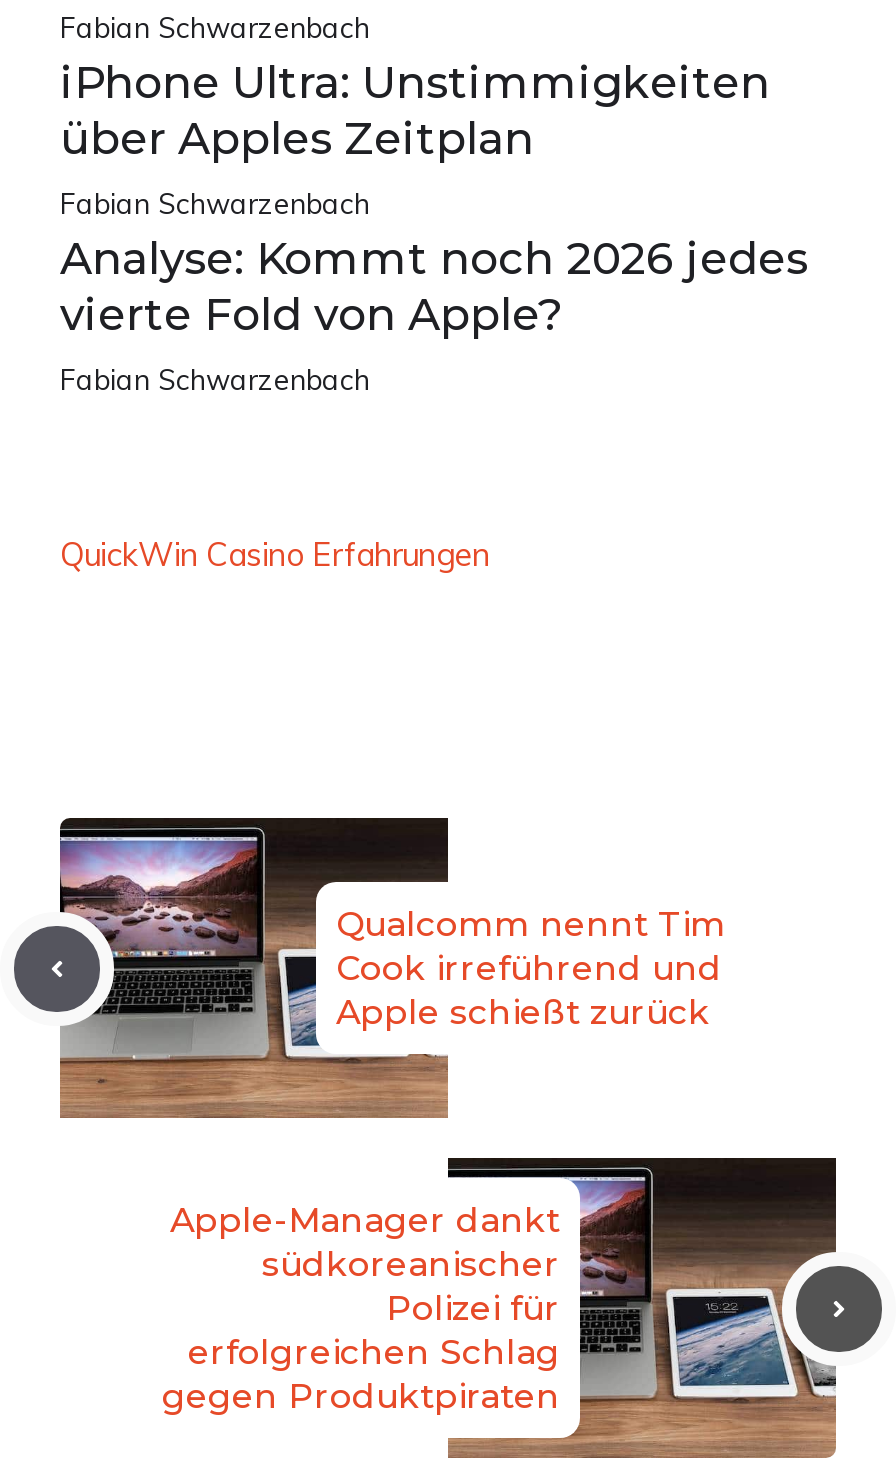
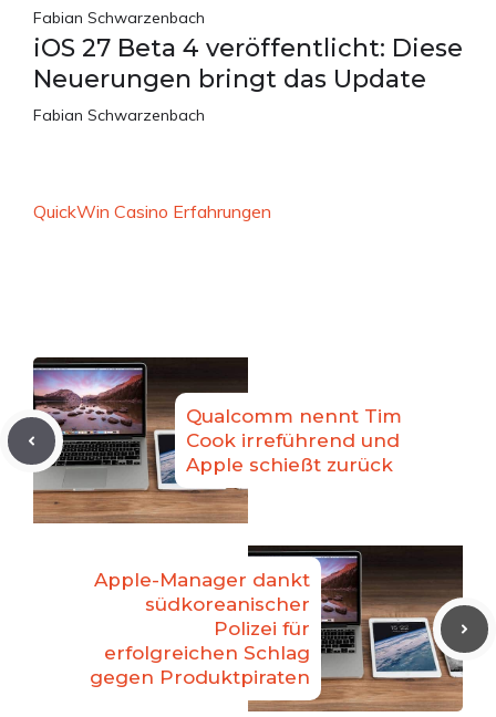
[60,57,808,343] iPhone Ultra: Unstimmigkeiten | über Apples Zeitplan | Fabian Schwarzenbach | Analyse: Kommt noch 2026 jedes | vierte Fold von Apple? -> [33,34,463,94] iOS 27 Beta 4 veröffentlicht: Diese | Neuerungen bringt das Update

